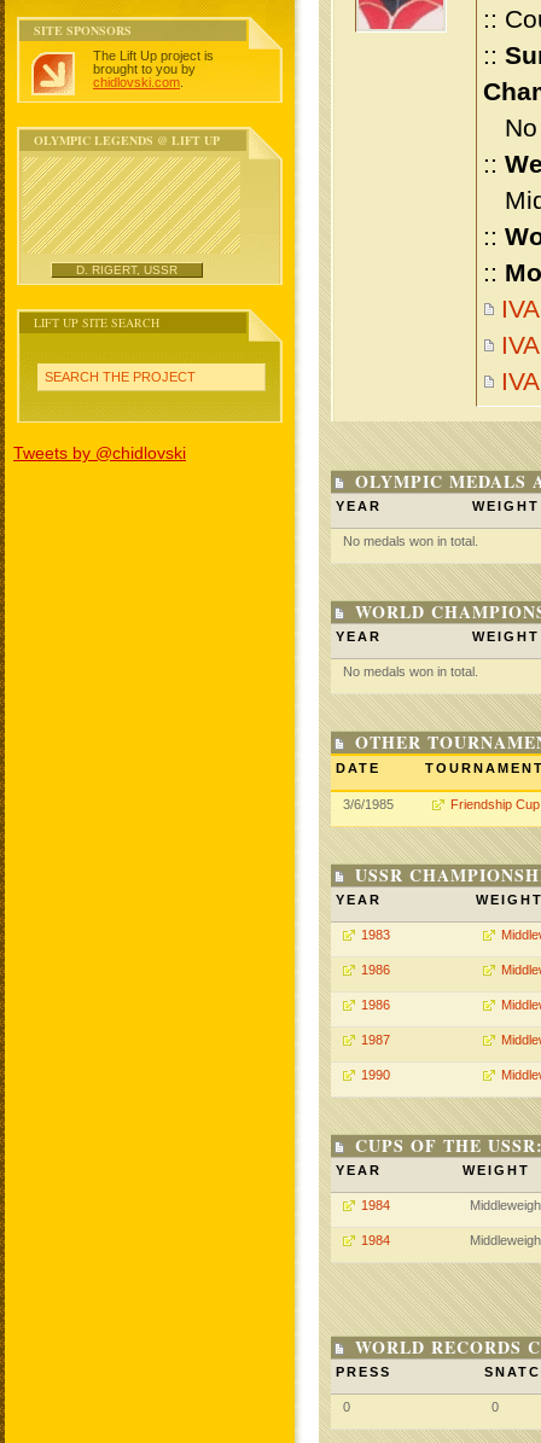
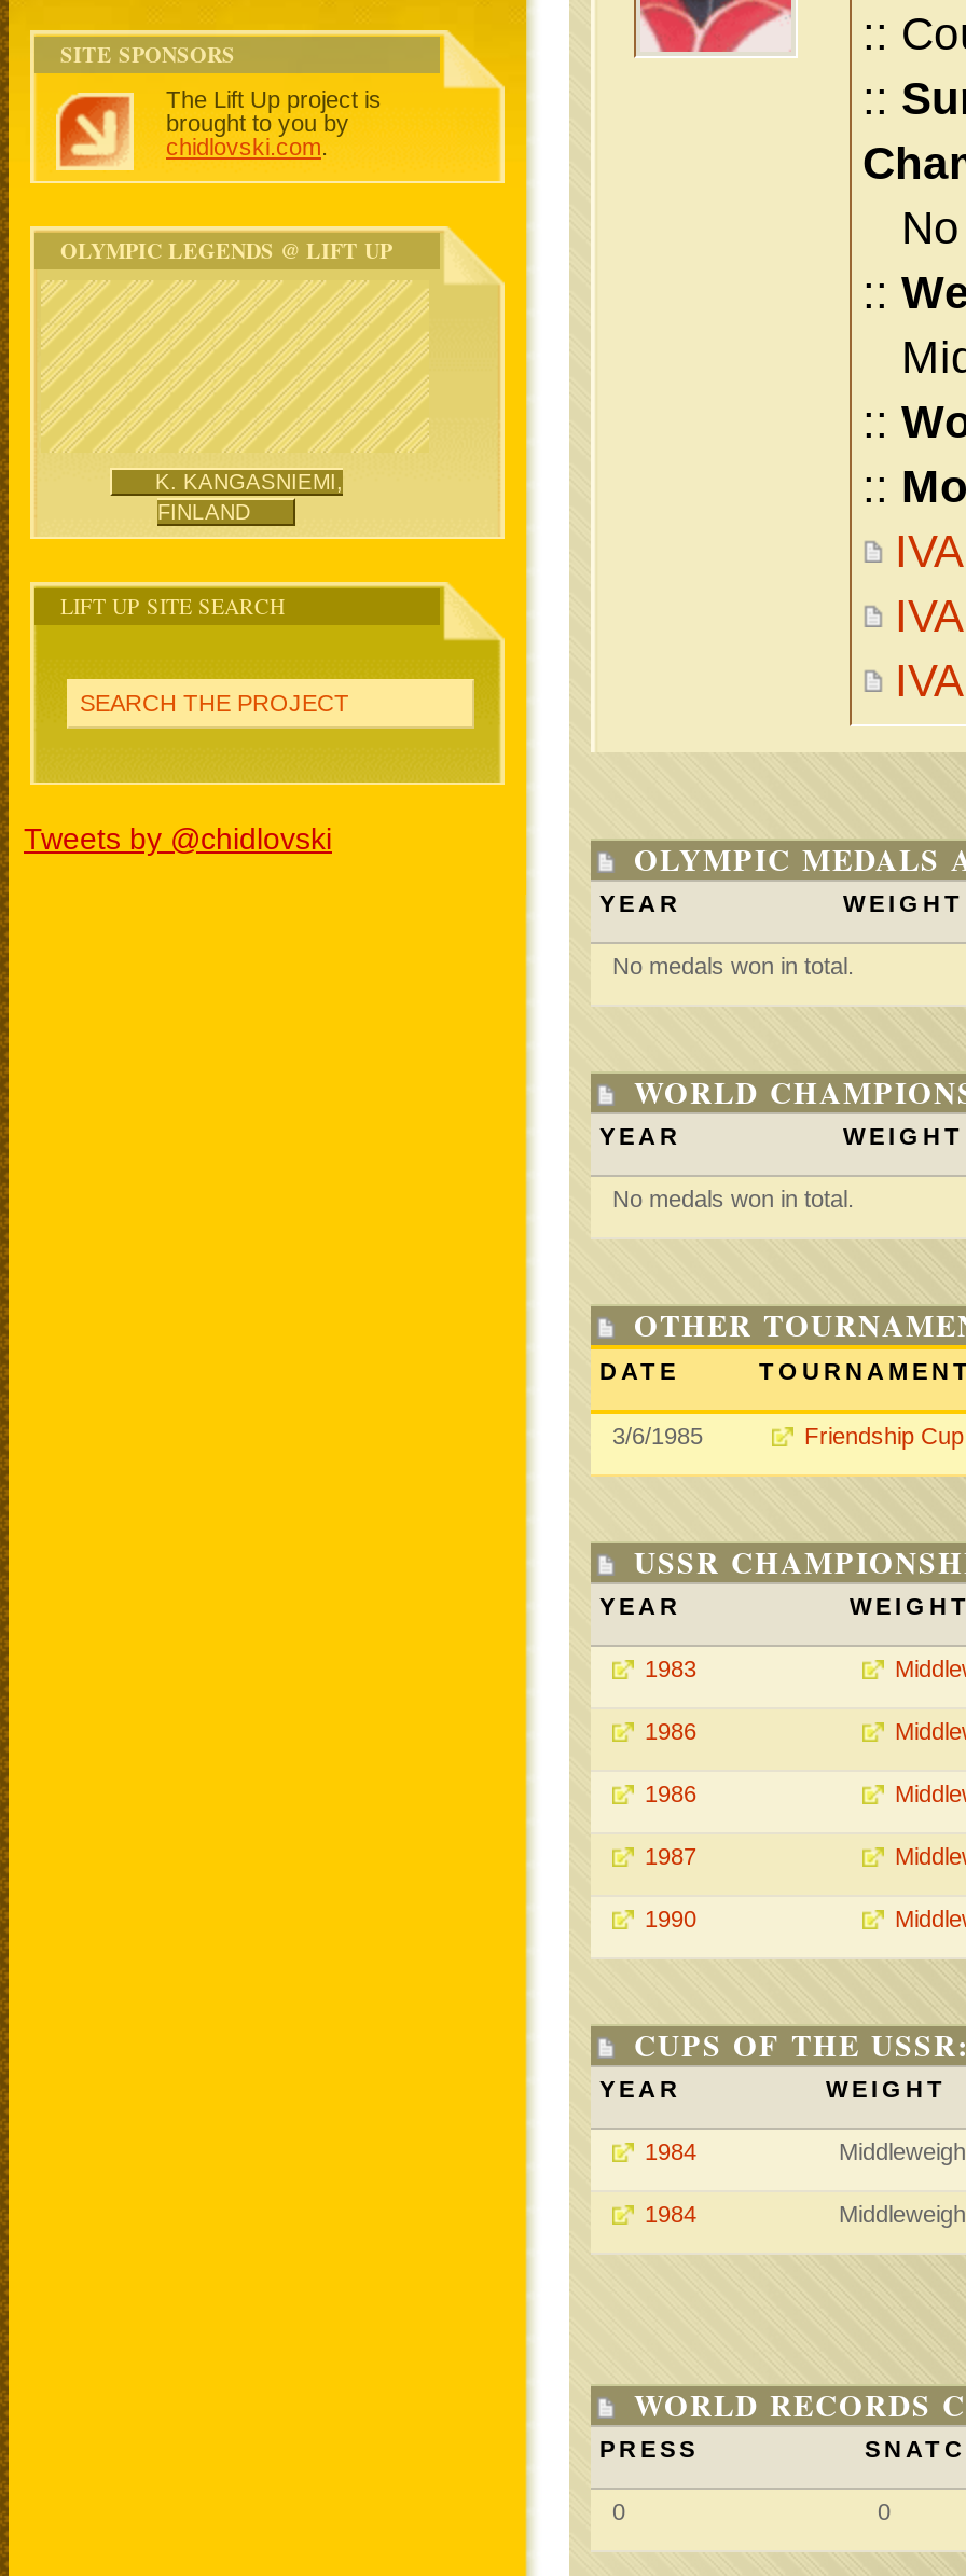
[76,263,178,276] D. RIGERT, USSR -> [155,469,343,523] K. KANGASNIEMI, | FINLAND

